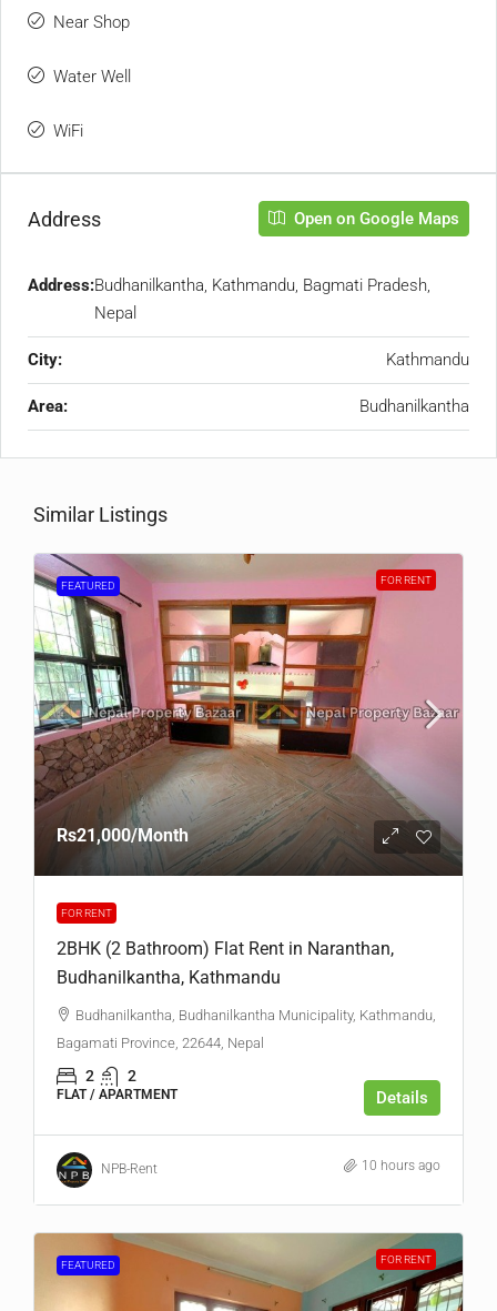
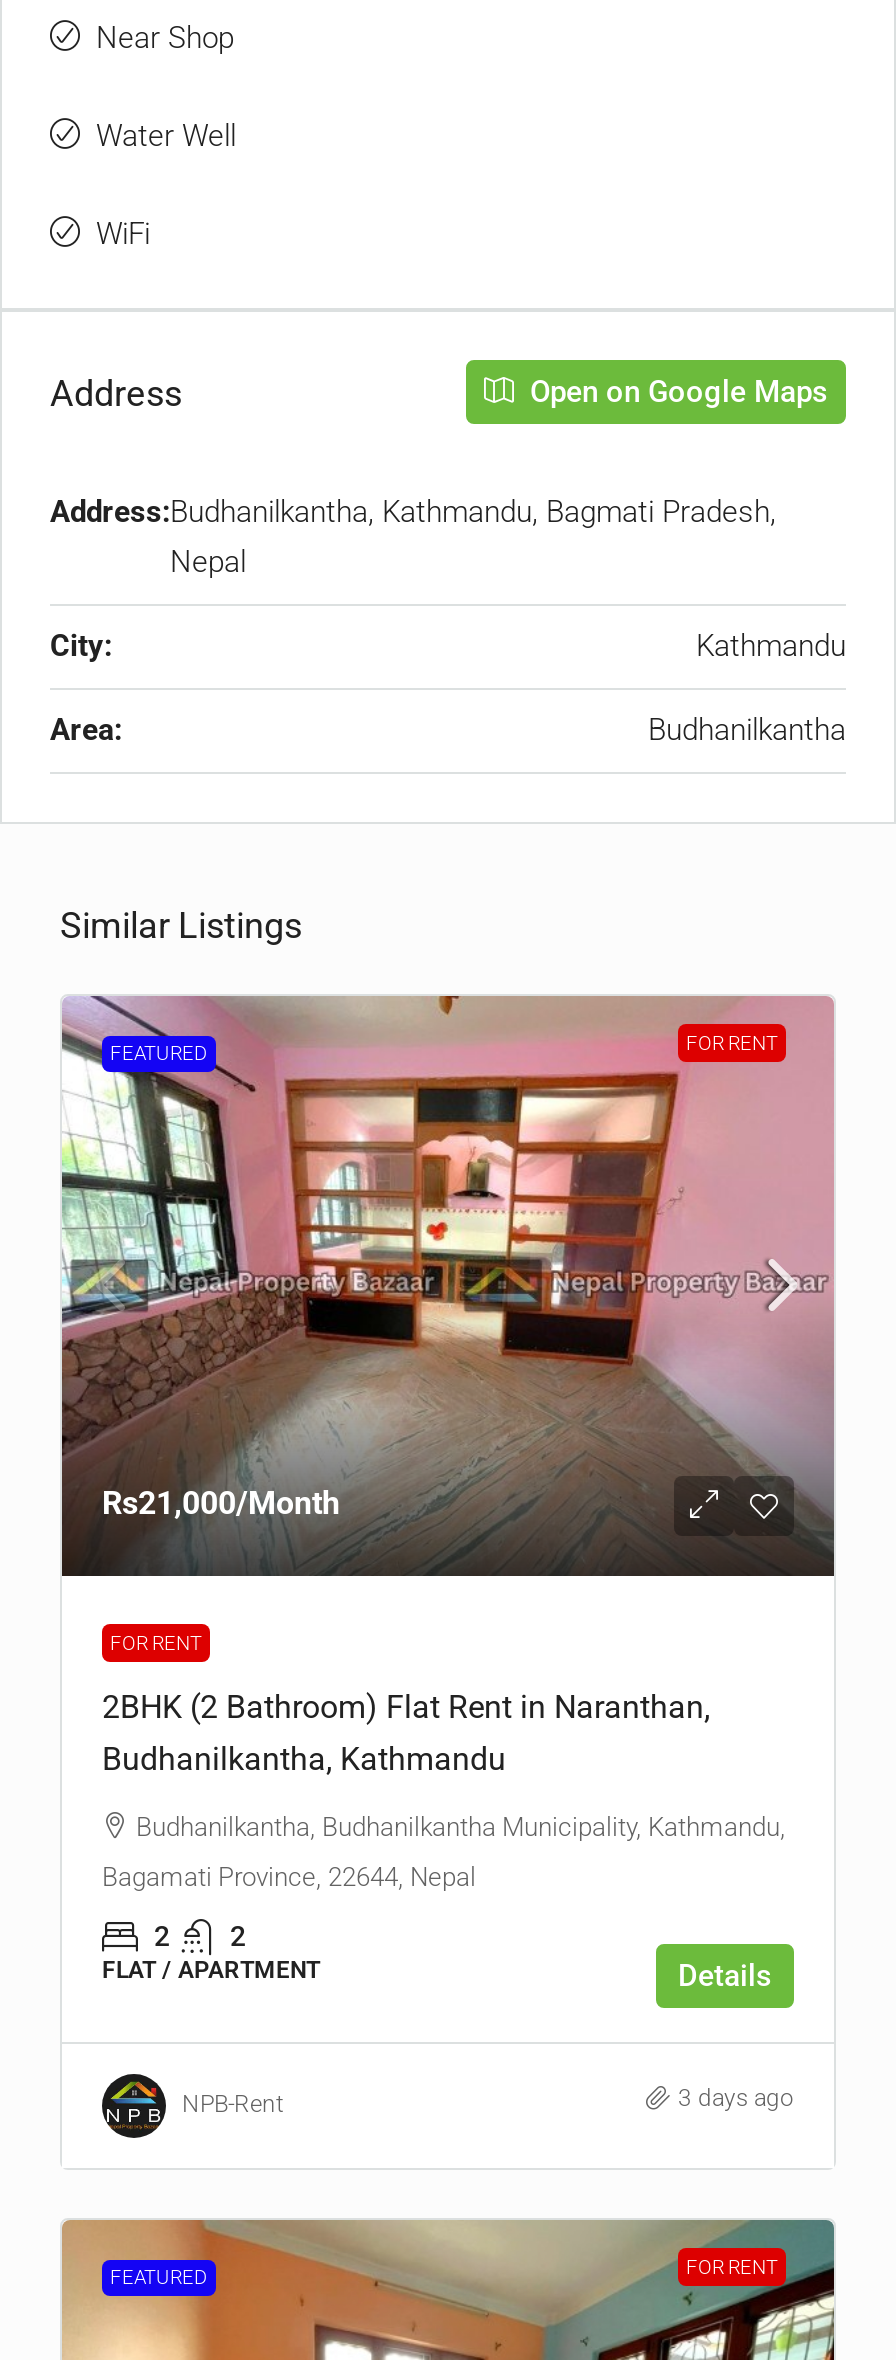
[362,1158,440,1173] 10 hours ago -> [678,2084,794,2112] 3 days ago

